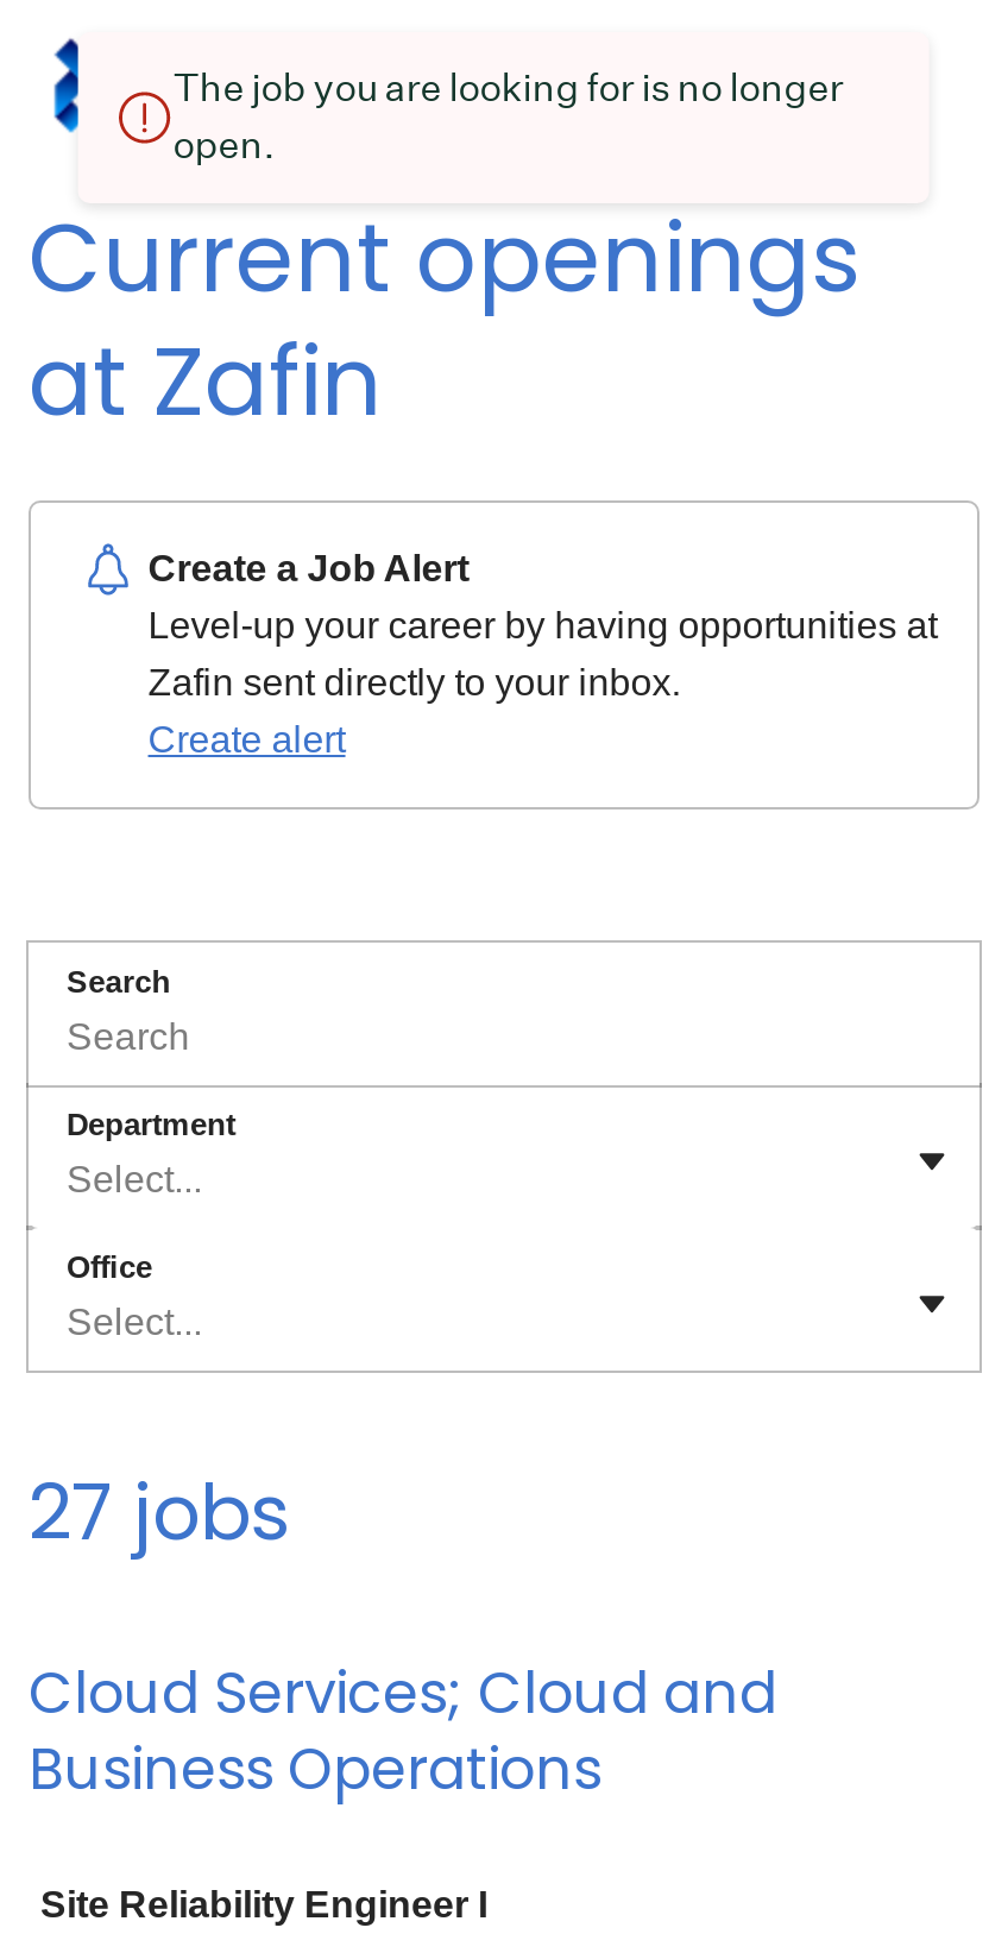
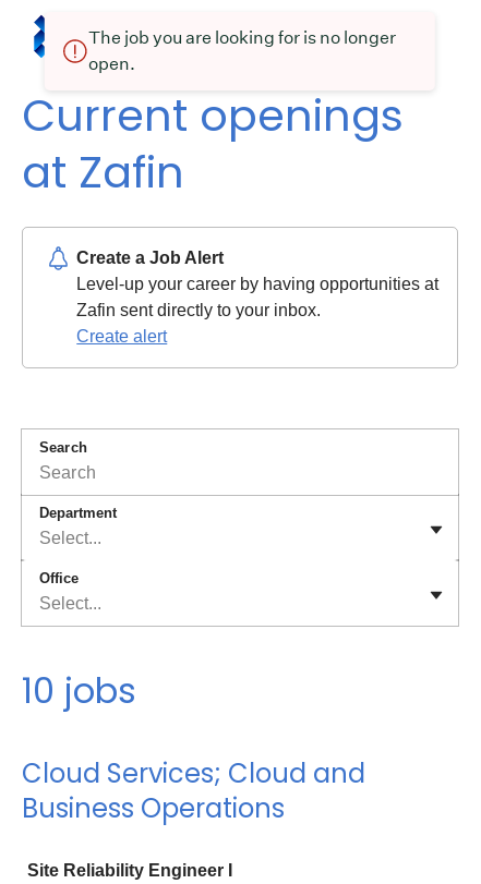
[29,1459,290,1566] 27 jobs -> [22,666,136,715] 10 jobs

